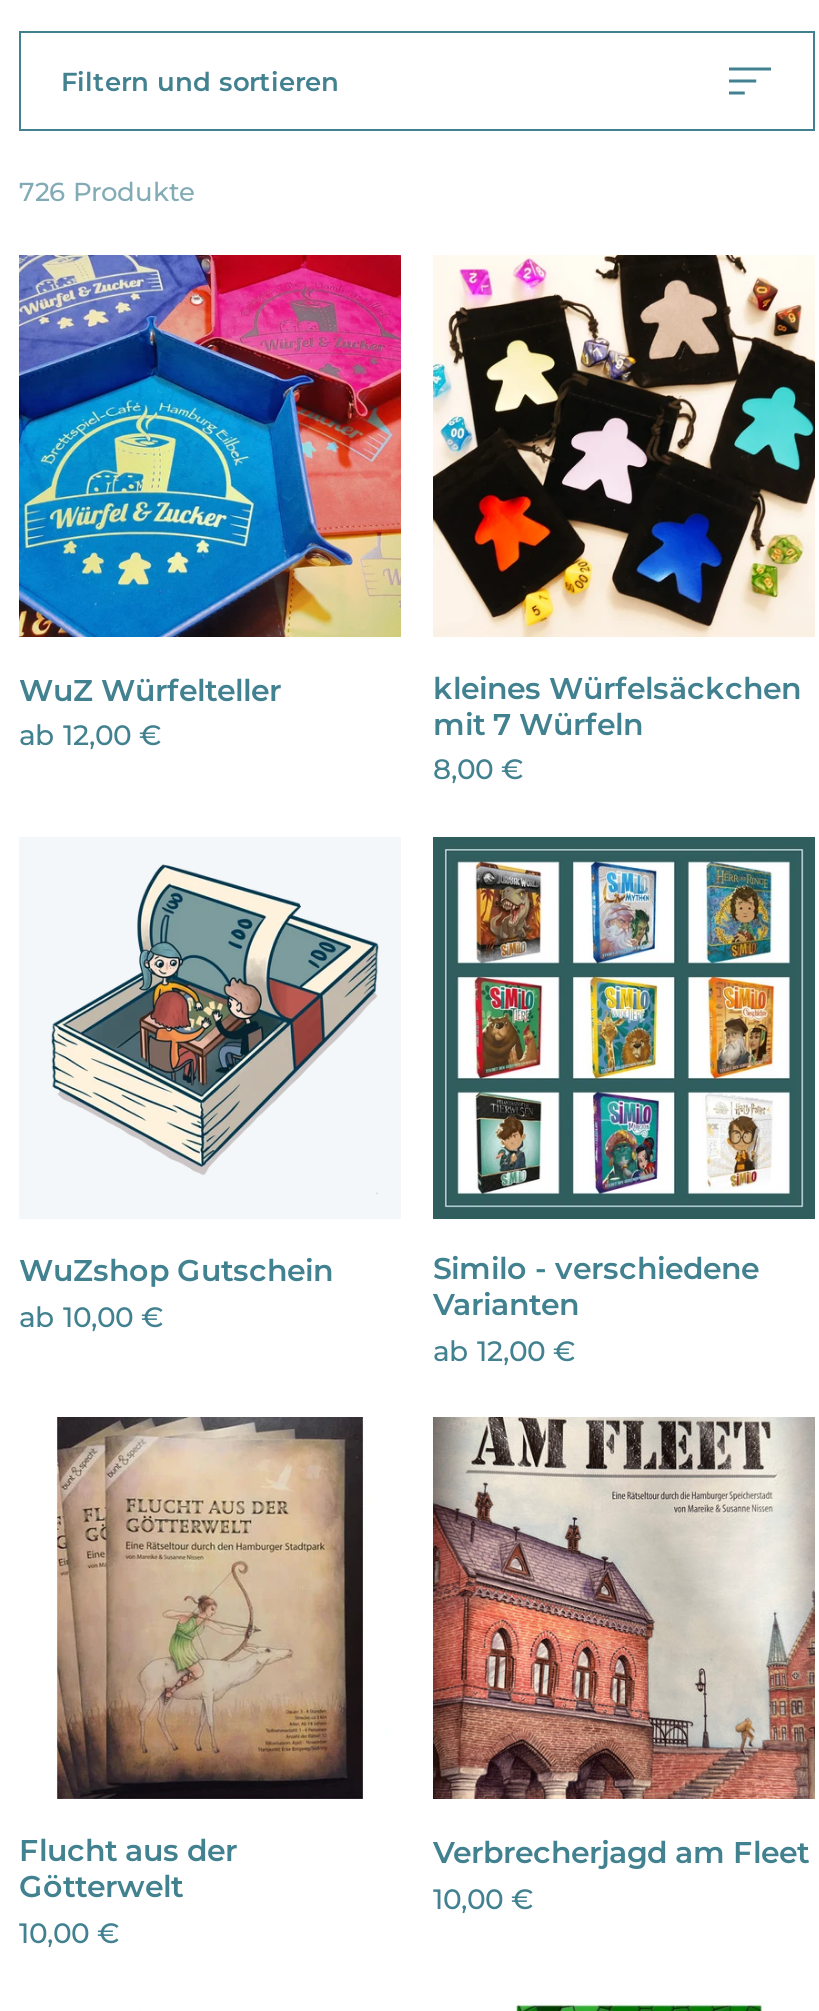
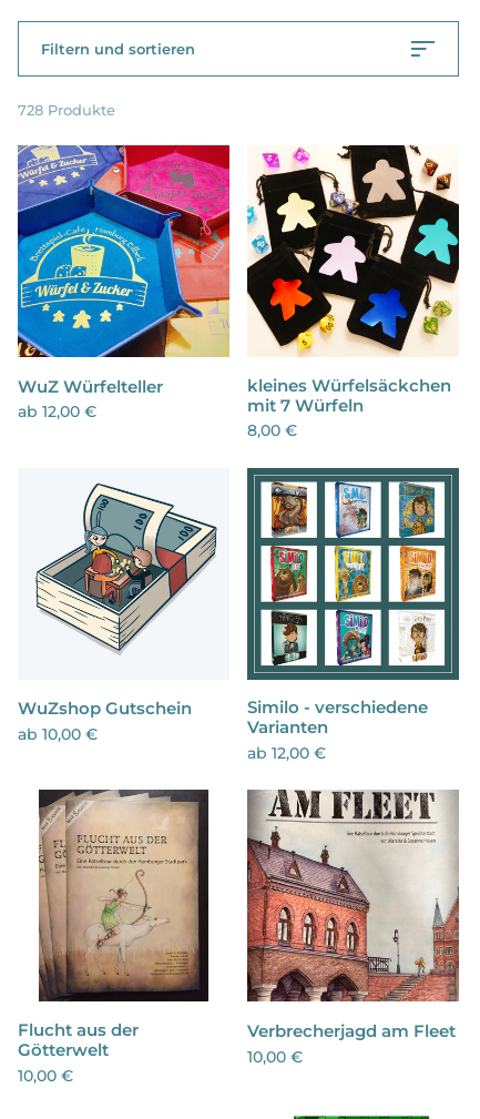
[19,177,195,207] 726 Produkte -> [18,102,115,119] 728 Produkte

